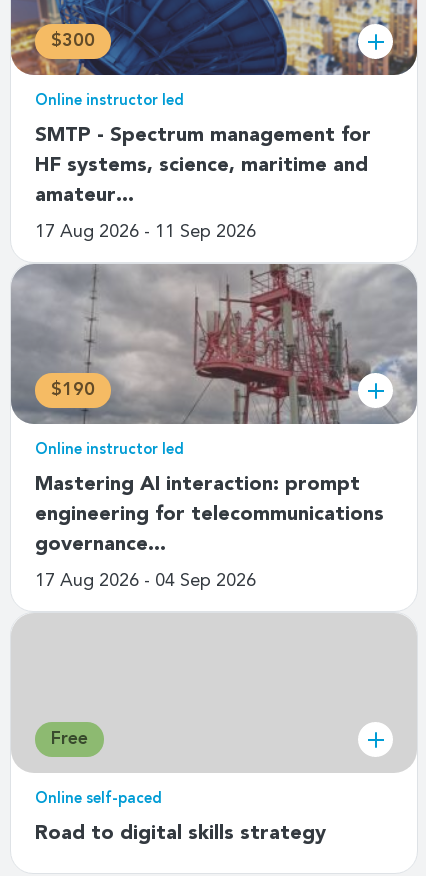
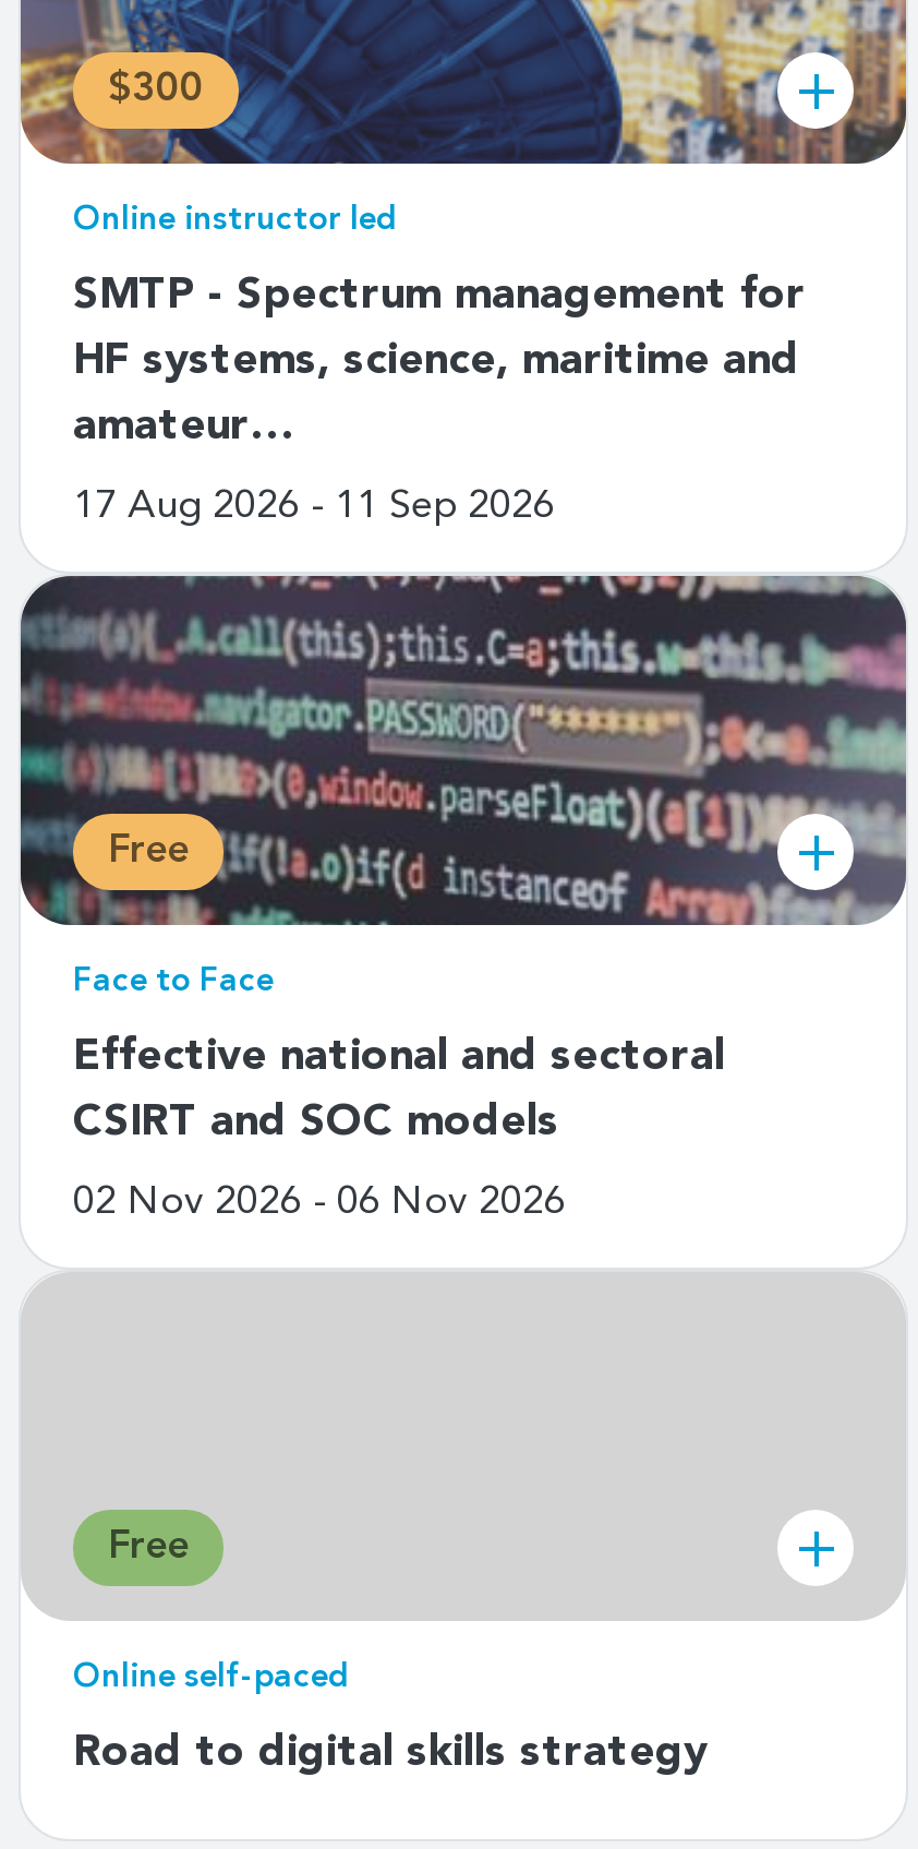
[10,264,417,590] [image] | $190 | Online instructor led | Mastering AI interaction: prompt | engineering for telecommunications | governance… | 17 Aug 2026 - 04 Sep 2026 -> [19,576,906,1222] [image] | Free | Face to Face | Effective national and sectoral | CSIRT and SOC models | 02 Nov 2026 - 06 Nov 2026

